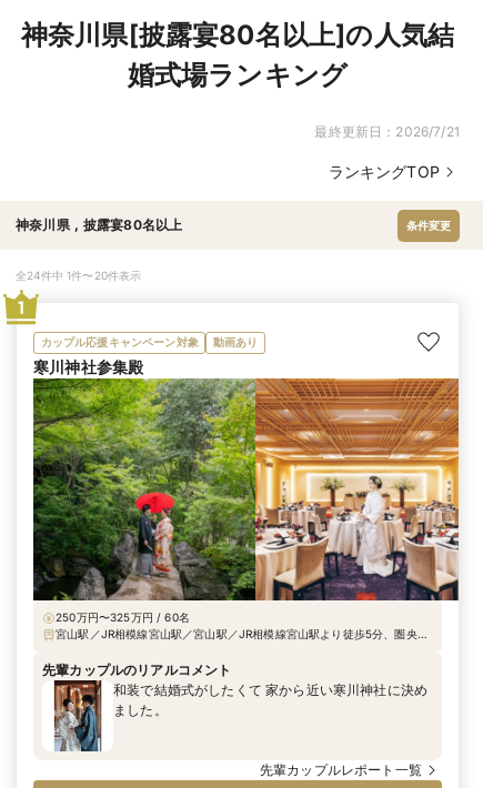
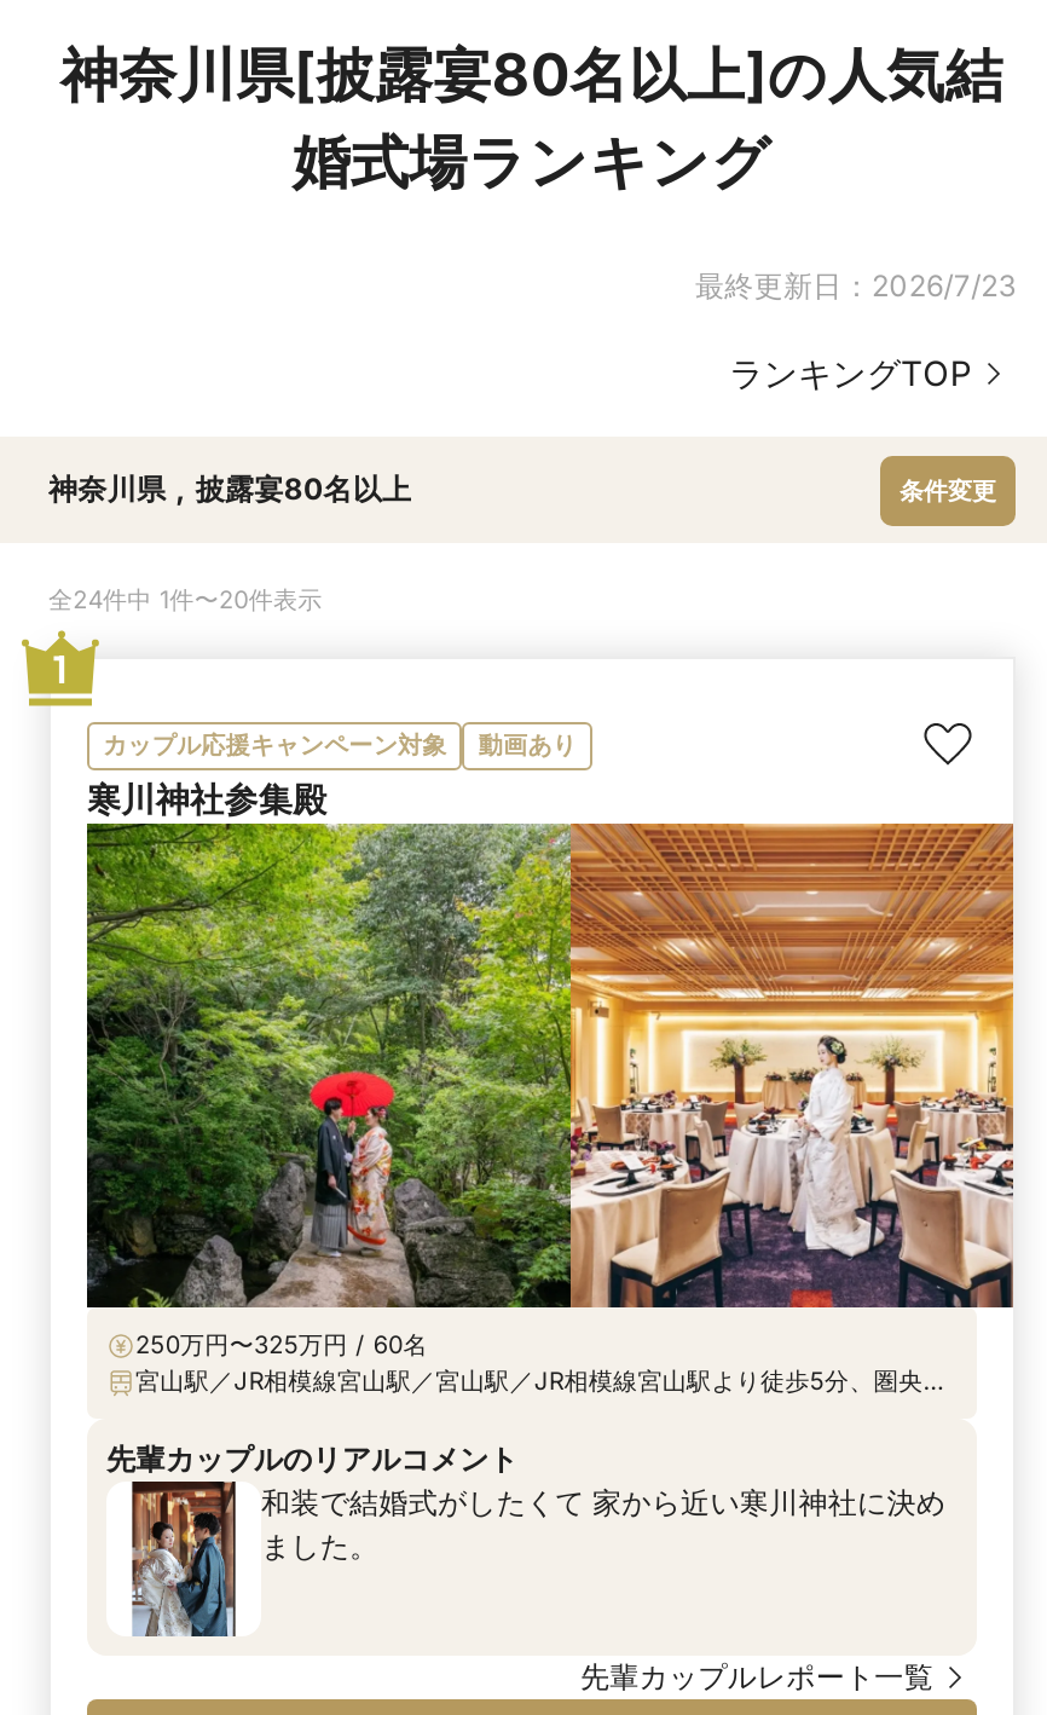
[315,123,460,140] 最終更新日：2026/7/21 -> [695,268,1016,304] 最終更新日：2026/7/23

